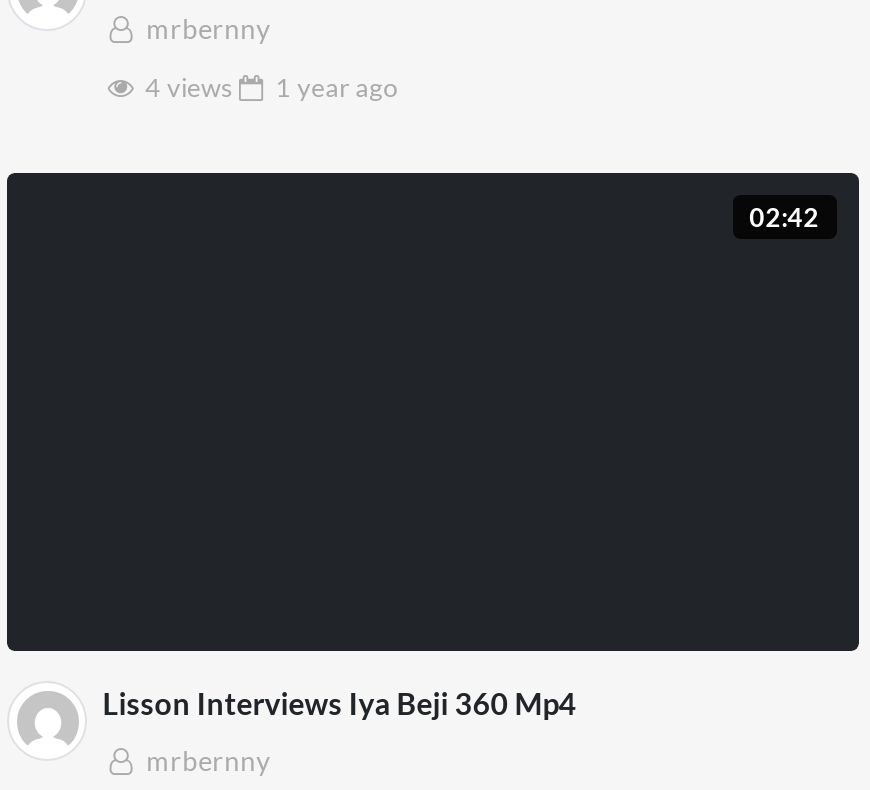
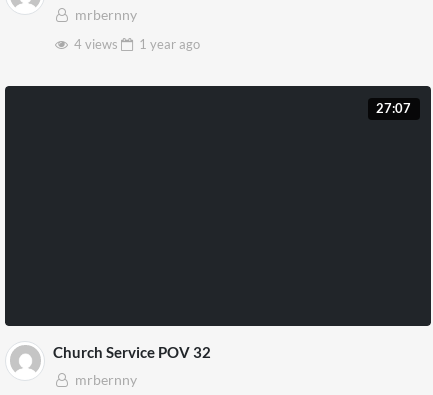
[749,200,819,232] 02:42 -> [376,100,411,116] 27:07
[103,685,577,721] Lisson Interviews Iya Beji 360 Mp4 -> [53,343,211,361] Church Service POV 32

